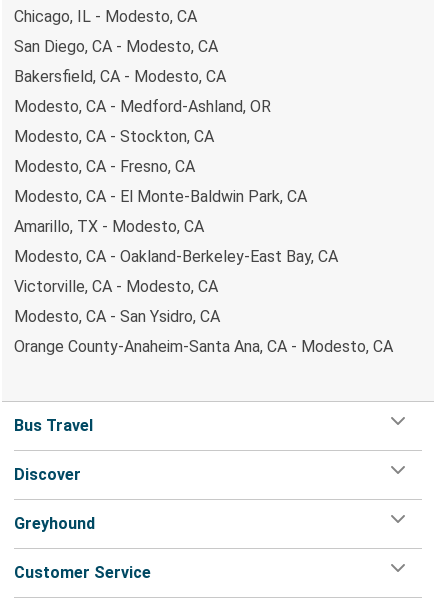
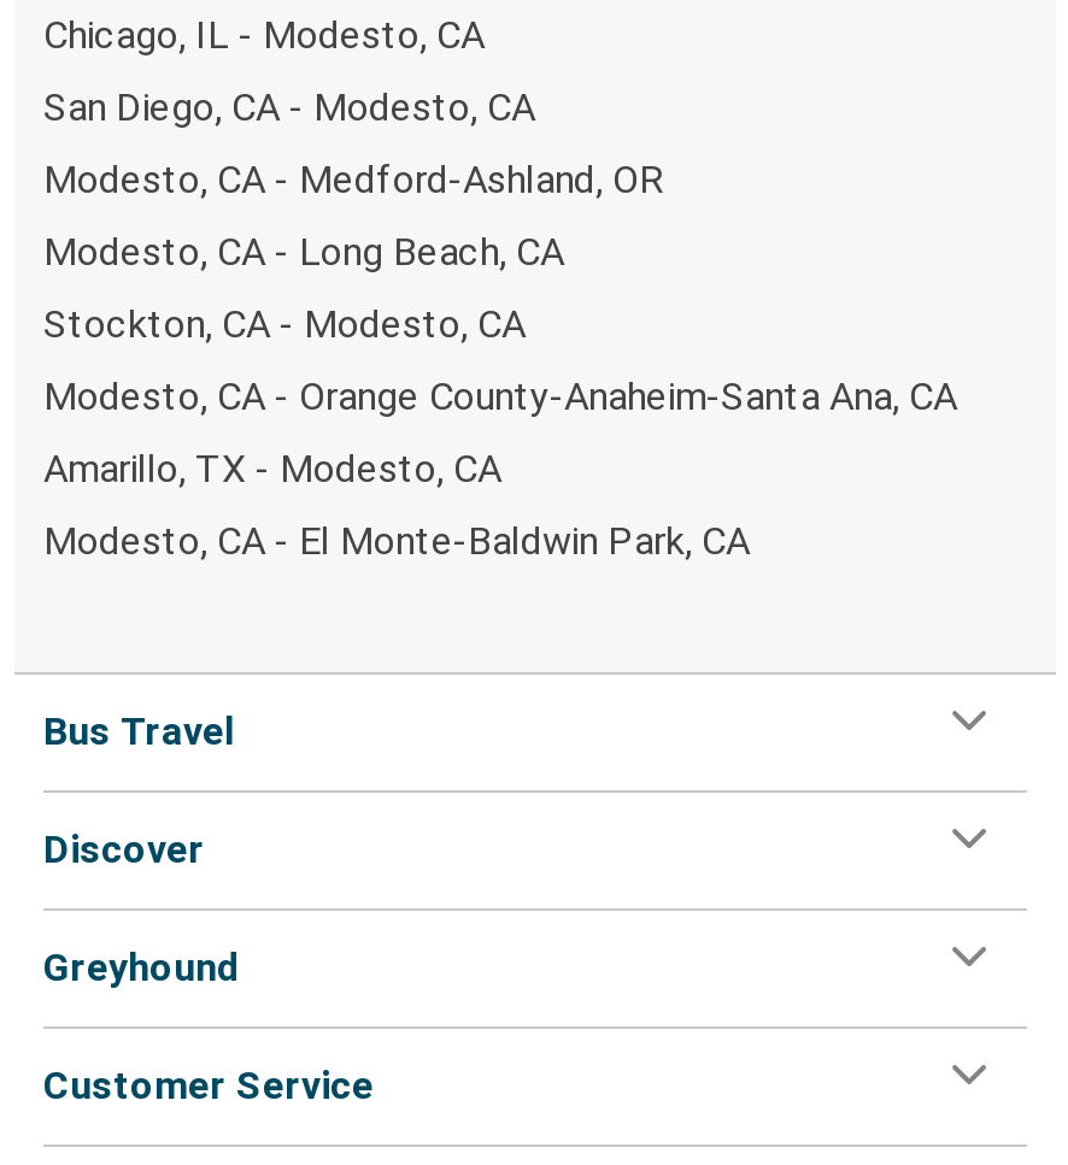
[14,66,226,85] Bakersfield, CA - Modesto, CA -> none
[14,126,214,175] Modesto, CA - Stockton, CA | Modesto, CA - Fresno, CA -> [43,228,957,418] Modesto, CA - Long Beach, CA | Stockton, CA - Modesto, CA | Modesto, CA - Orange County-Anaheim-Santa Ana, CA
moved [14,186,307,205] -> [43,517,750,563]: Modesto, CA - El Monte-Baldwin Park, CA
moved [14,216,204,235] -> [43,445,501,490]: Amarillo, TX - Modesto, CA
[14,246,393,355] Modesto, CA - Oakland-Berkeley-East Bay, CA | Victorville, CA - Modesto, CA | Modesto, CA - San Ysidro, CA | Orange County-Anaheim-Santa Ana, CA - Modesto, CA -> none

